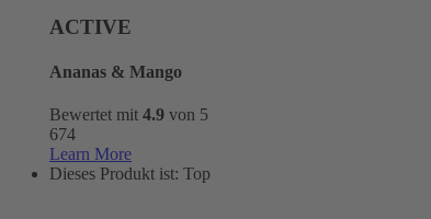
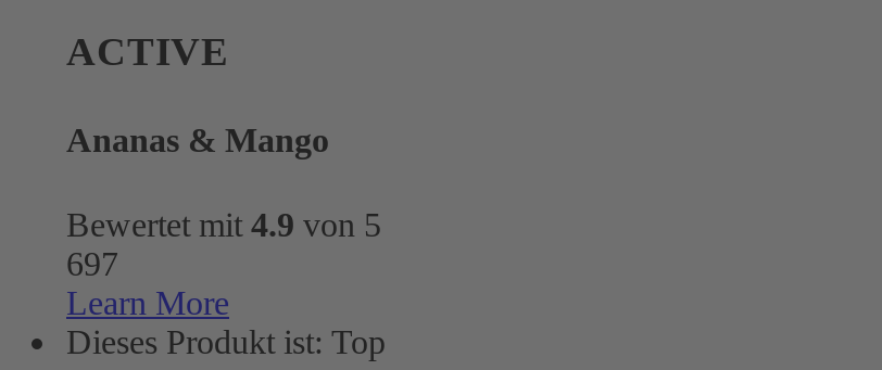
[49,125,76,144] 674 -> [66,246,118,283] 697

